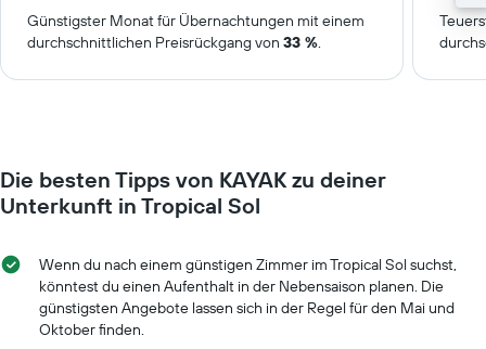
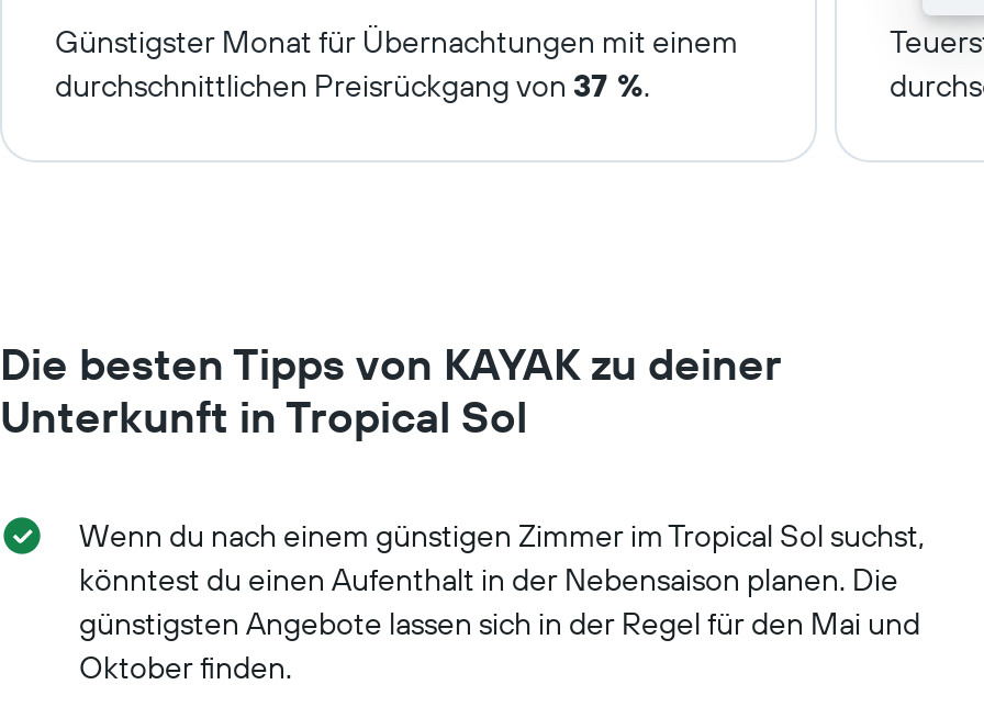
[27,33,321,52] durchschnittlichen Preisrückgang von 33 %. -> [55,66,650,105] durchschnittlichen Preisrückgang von 37 %.

